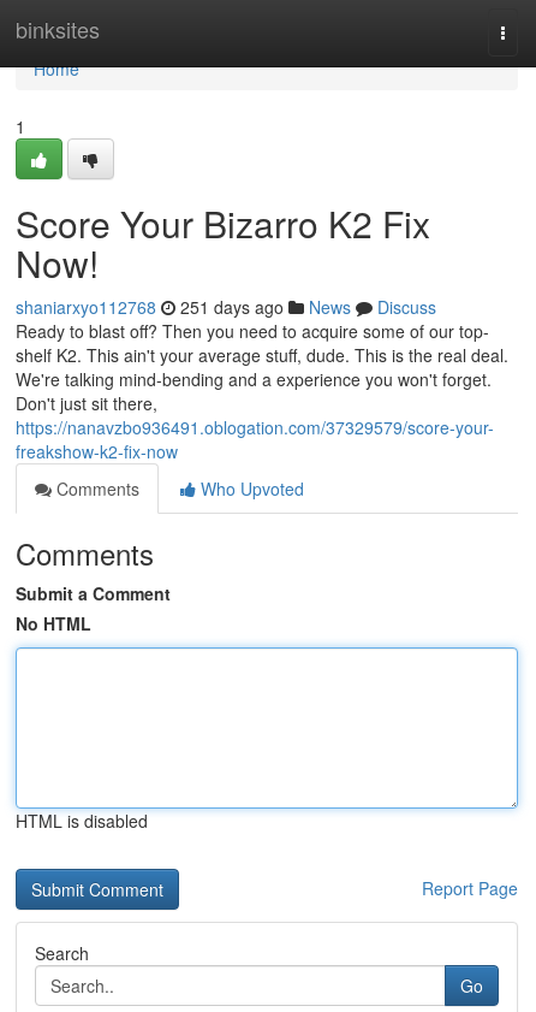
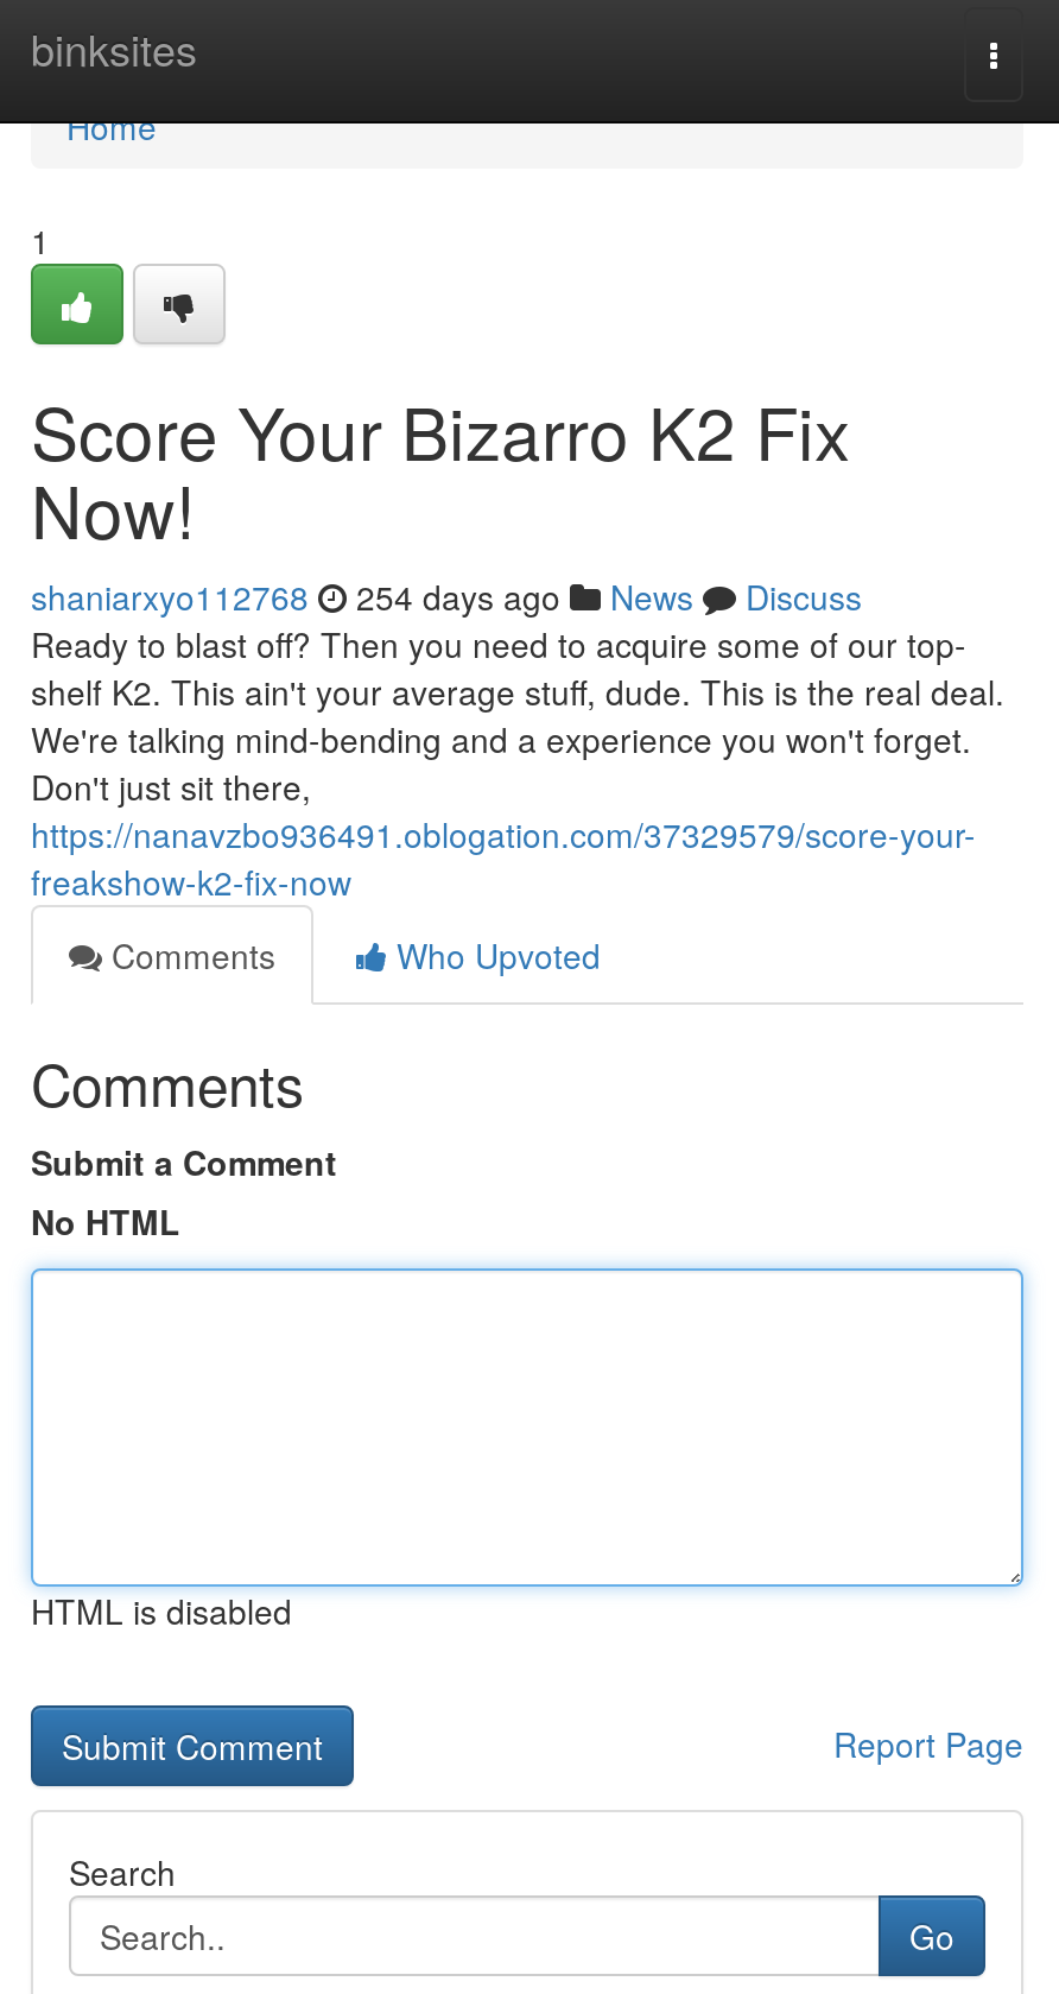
[16,295,436,319] shaniarxyo112768 251 days ago News Discuss -> [31,572,862,620] shaniarxyo112768 254 days ago News Discuss

